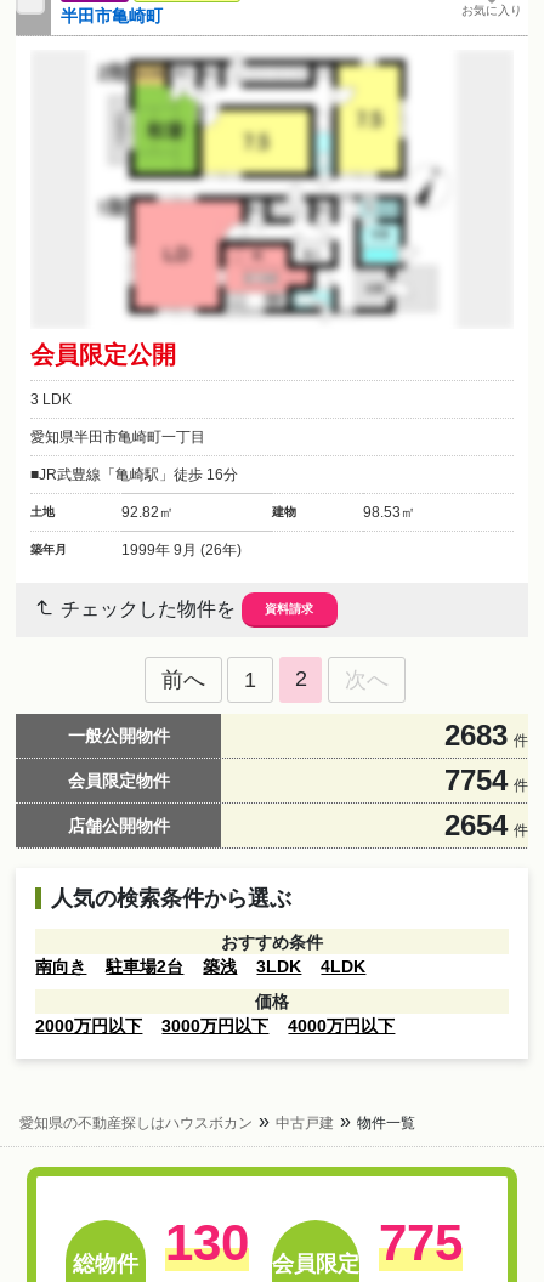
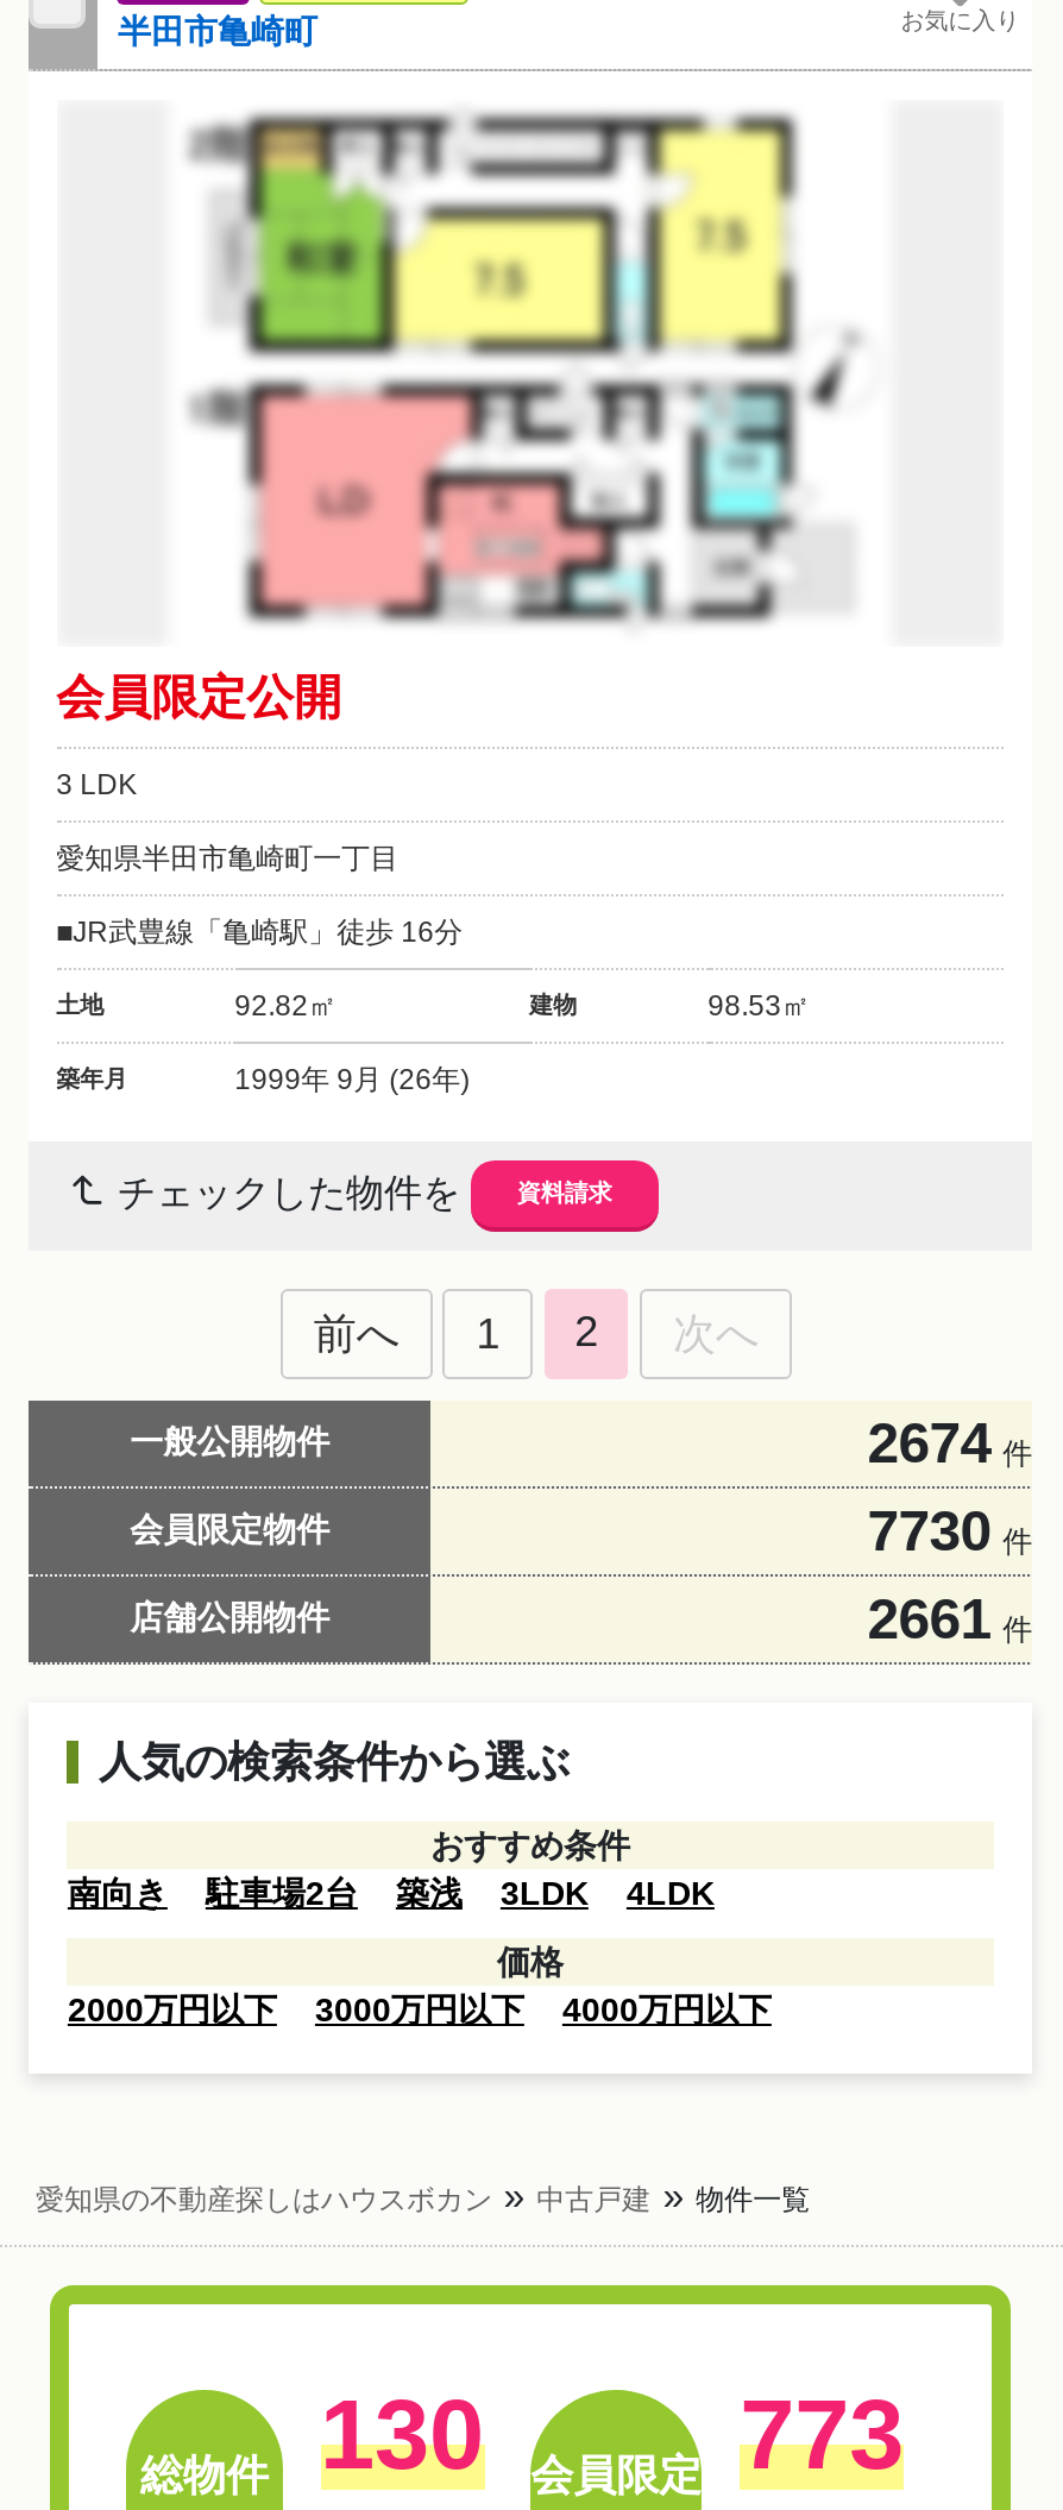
[444,719,528,752] 2683 件 -> [868,1409,1031,1473] 2674 件
[444,764,528,797] 7754 件 -> [868,1497,1031,1561] 7730 件
[444,809,528,842] 2654 件 -> [868,1585,1031,1649] 2661 件
[379,1214,463,1271] 775 -> [740,2378,904,2490] 773

